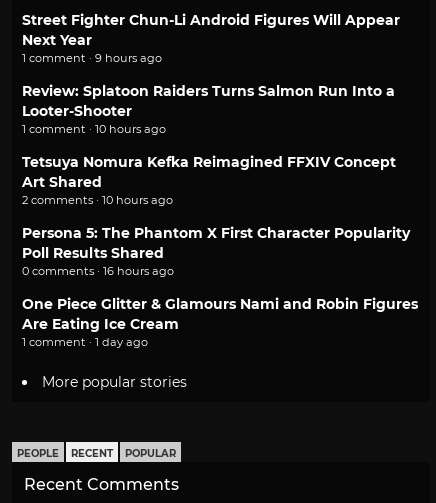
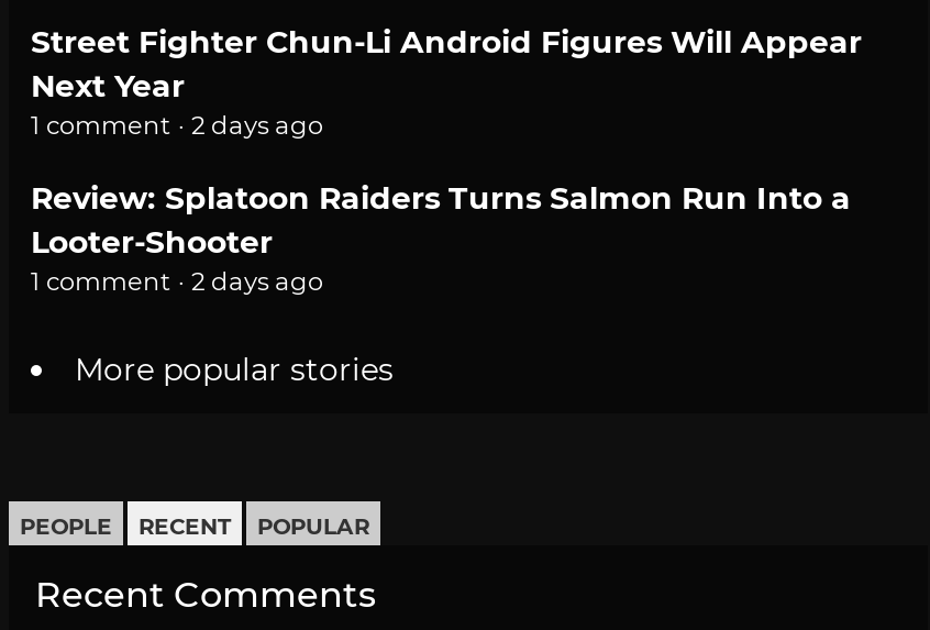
[22,51,162,65] 1 comment · 9 hours ago -> [31,109,323,140] 1 comment · 2 days ago
[22,122,418,349] 1 comment · 10 hours ago | Tetsuya Nomura Kefka Reimagined FFXIV Concept | Art Shared | 2 comments · 10 hours ago | Persona 5: The Phantom X First Character Popularity | Poll Results Shared | 0 comments · 16 hours ago | One Piece Glitter & Glamours Nami and Robin Figures | Are Eating Ice Cream | 1 comment · 1 day ago -> [31,265,323,296] 1 comment · 2 days ago

